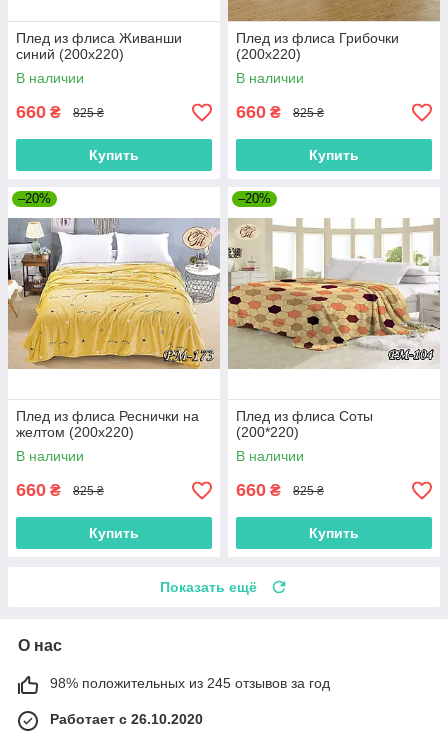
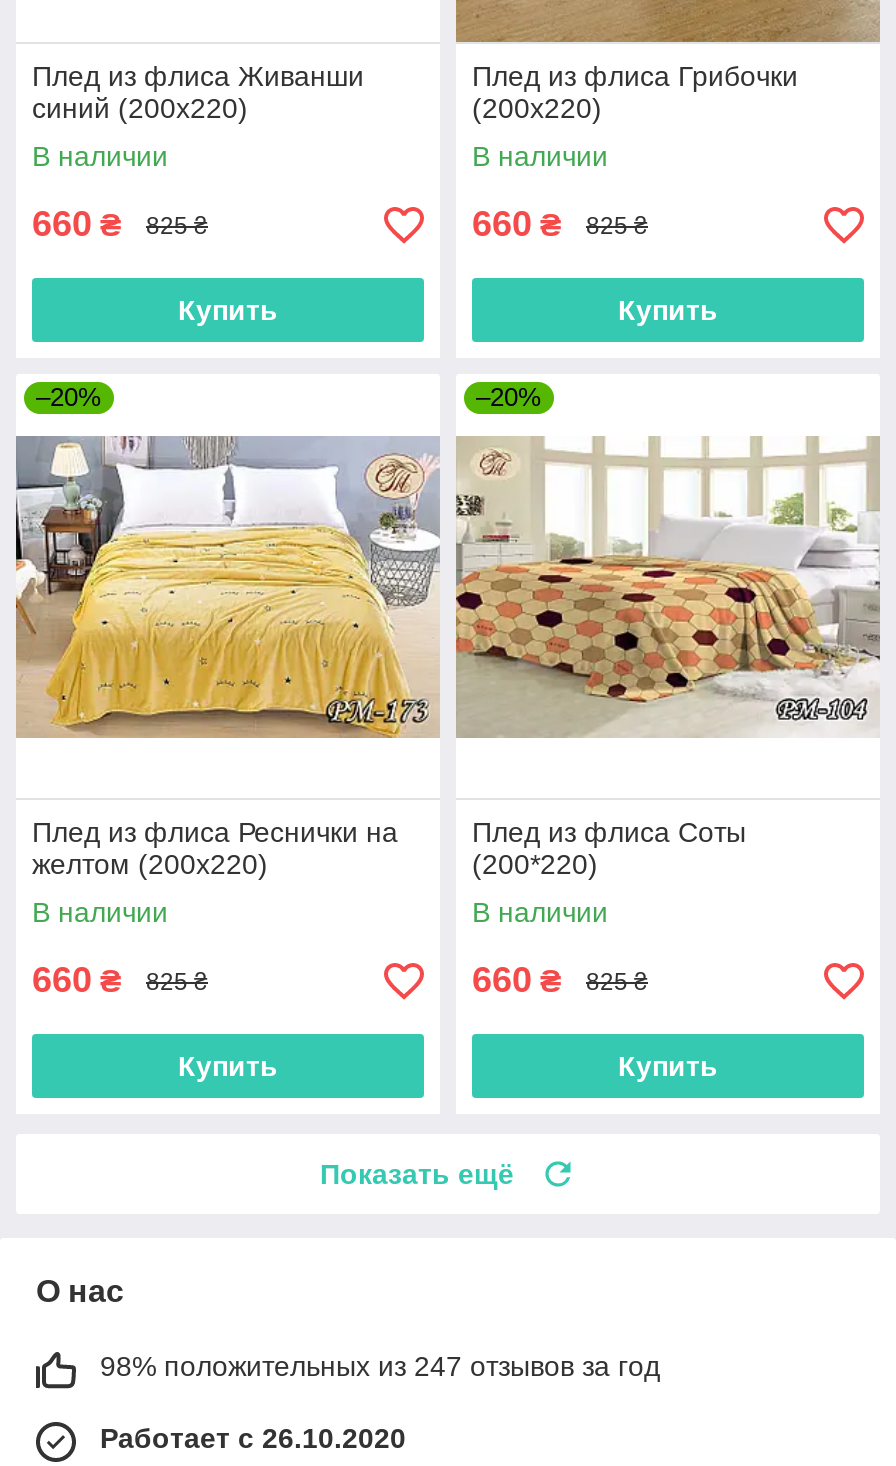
[50,675,330,691] 98% положительных из 245 отзывов за год -> [100,1351,660,1383] 98% положительных из 247 отзывов за год

